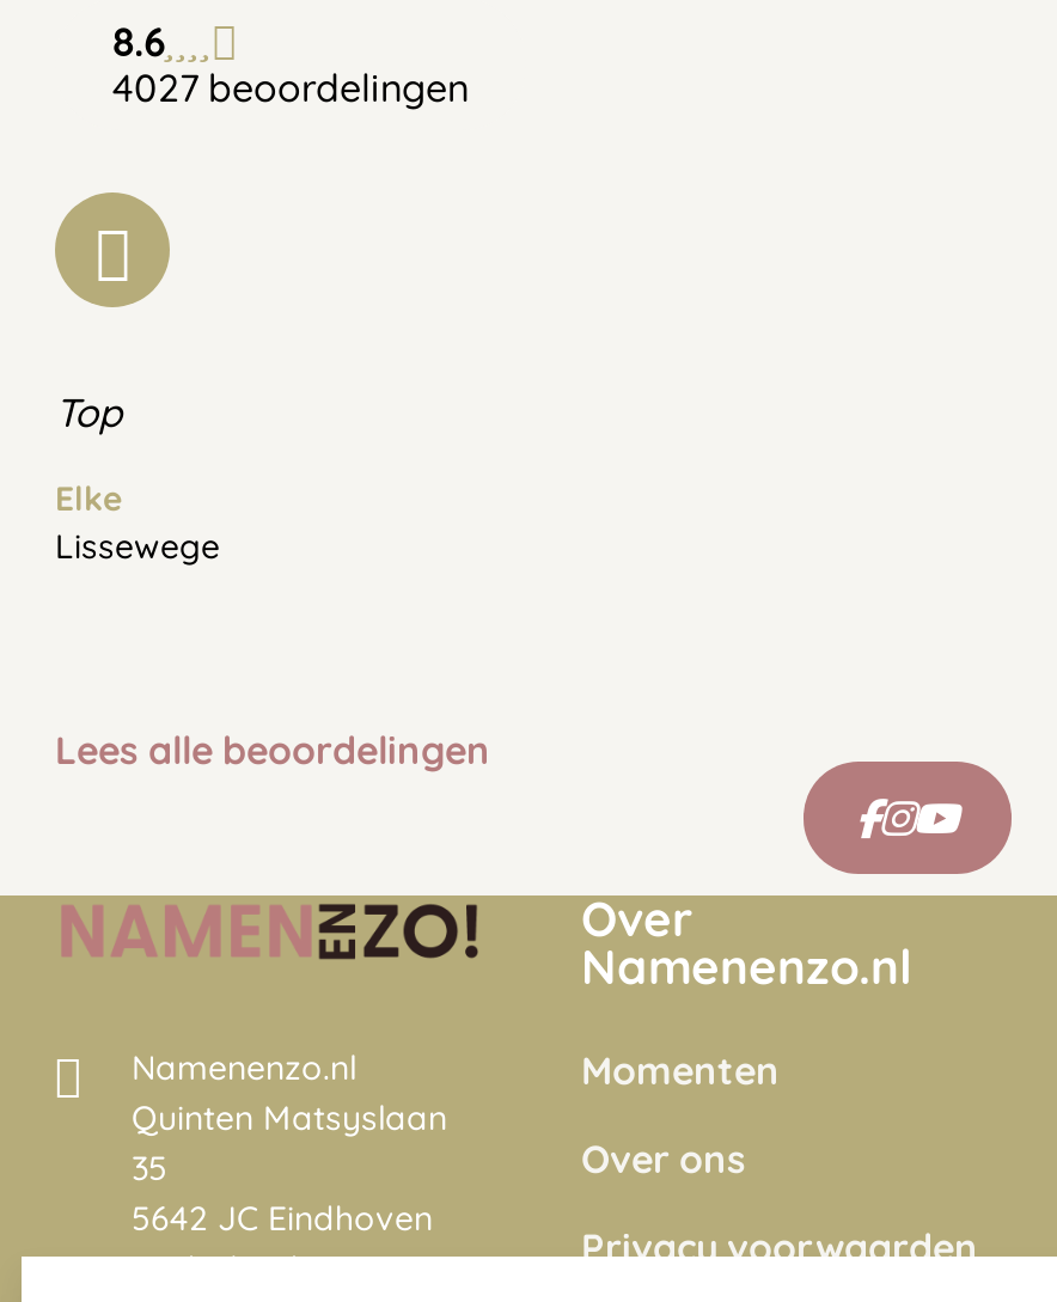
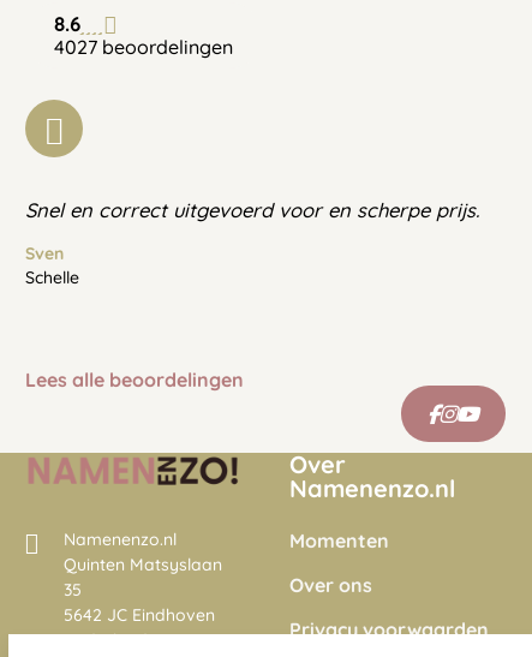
[55,385,122,435] Top -> [25,196,479,222] Snel en correct uitgevoerd voor en scherpe prijs.
[55,476,220,567] Elke | Lissewege -> [25,242,79,288] Sven | Schelle

